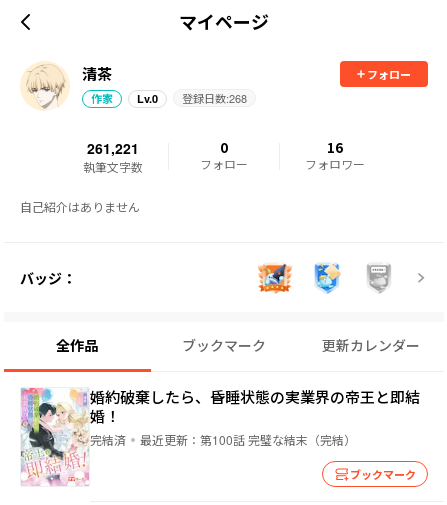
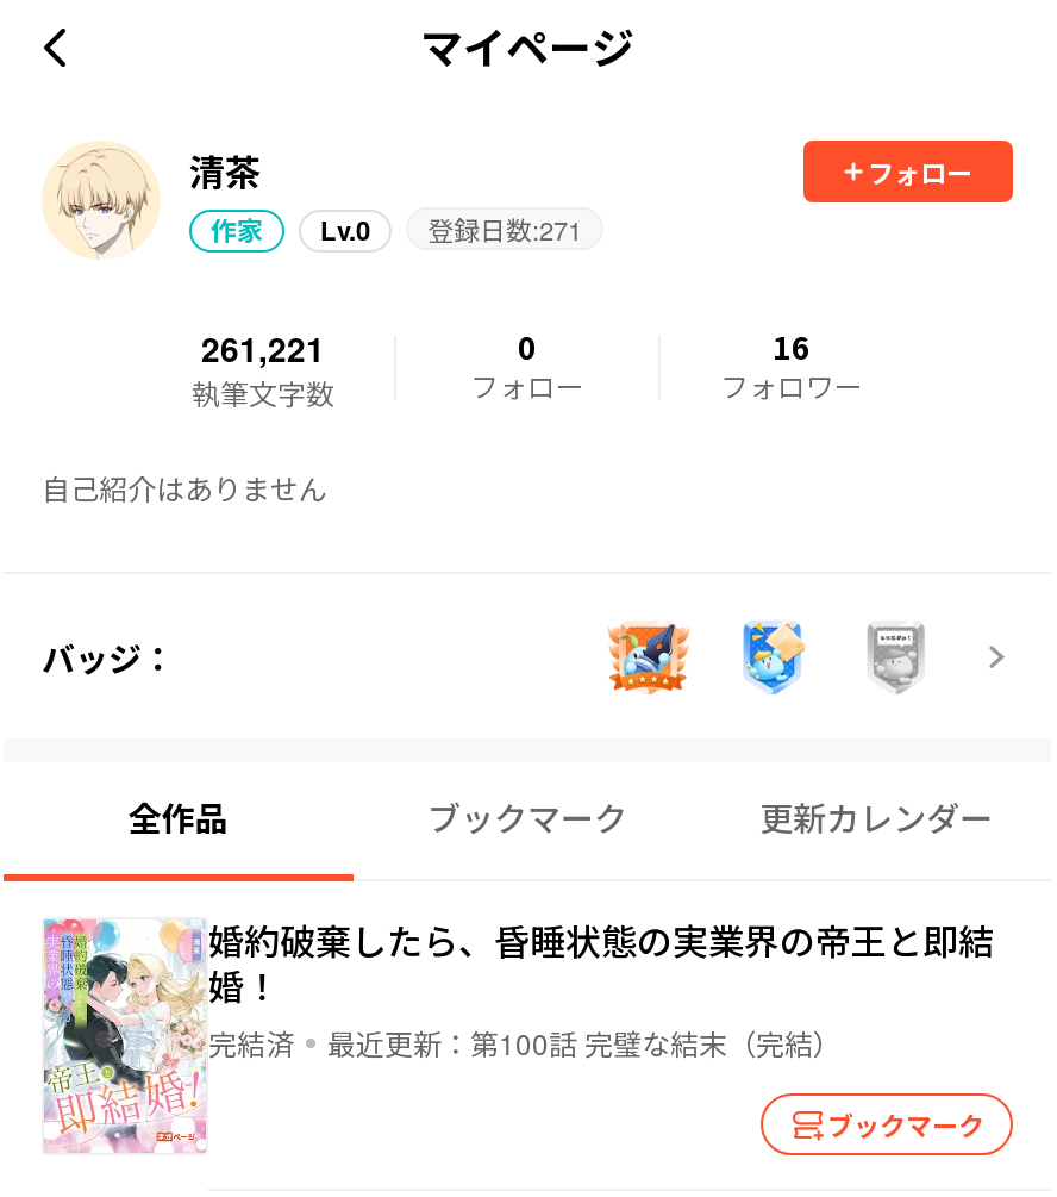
[91,90,247,106] 作家 Lv.0 登録日数:268 -> [211,210,582,248] 作家 Lv.0 登録日数:271

